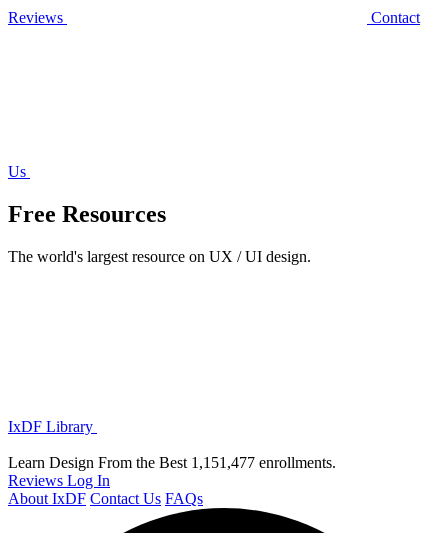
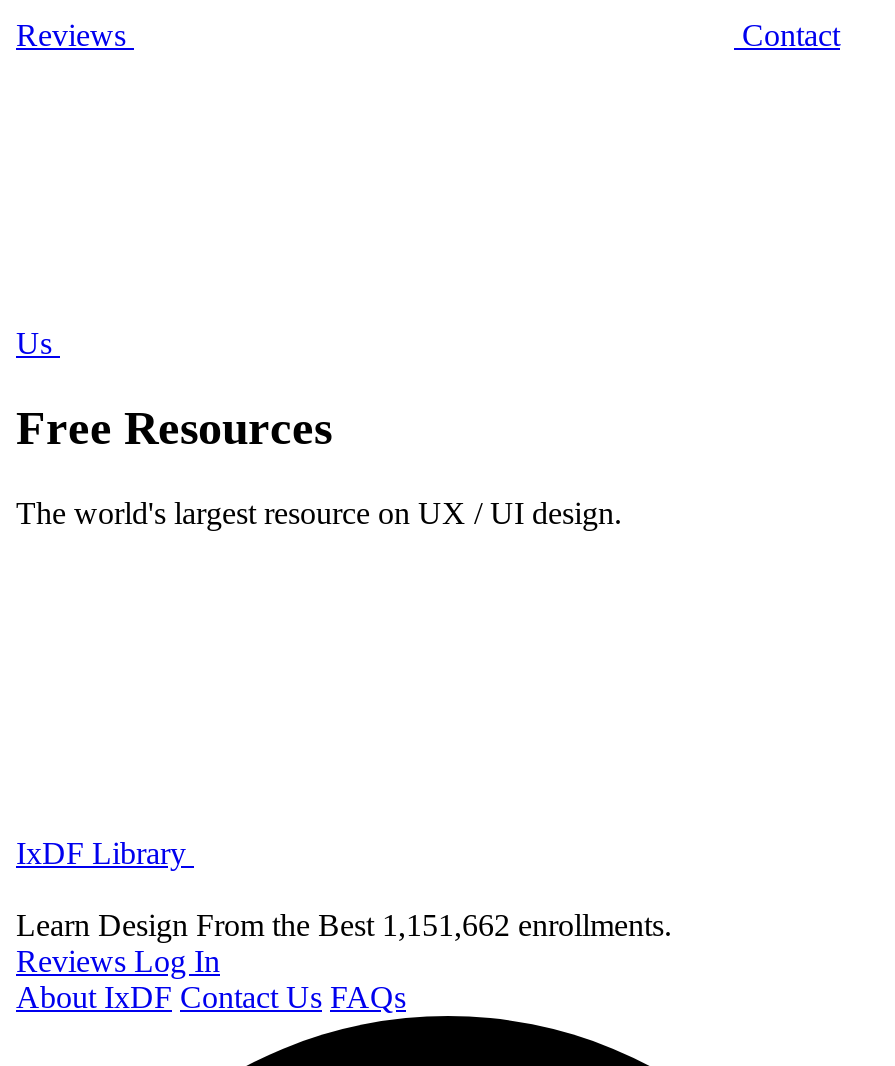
[8,454,336,471] Learn Design From the Best 1,151,477 enrollments. -> [16,907,672,941] Learn Design From the Best 1,151,662 enrollments.

